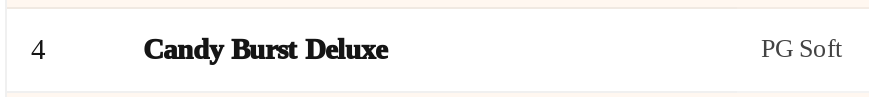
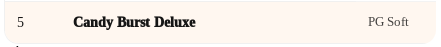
[31,32,45,64] 4 -> [17,14,24,30] 5

